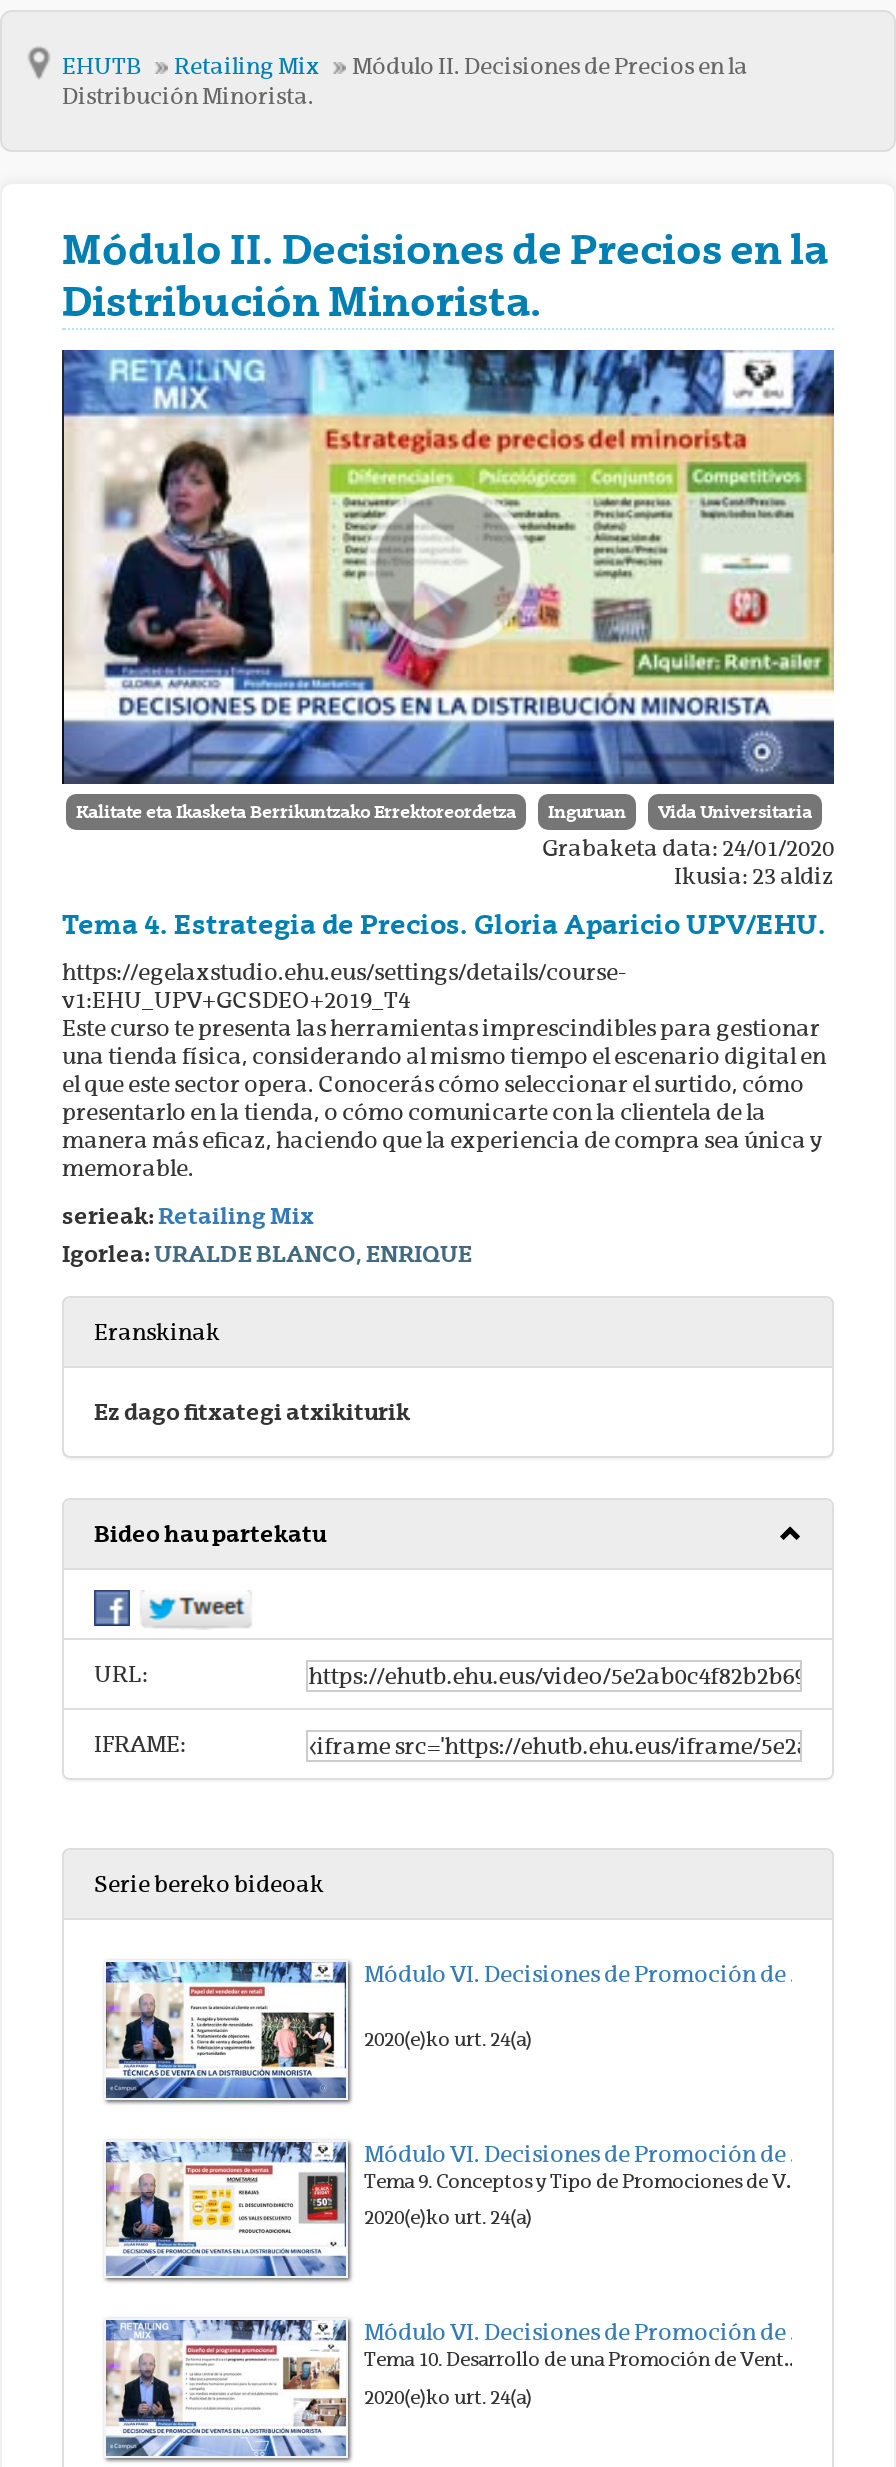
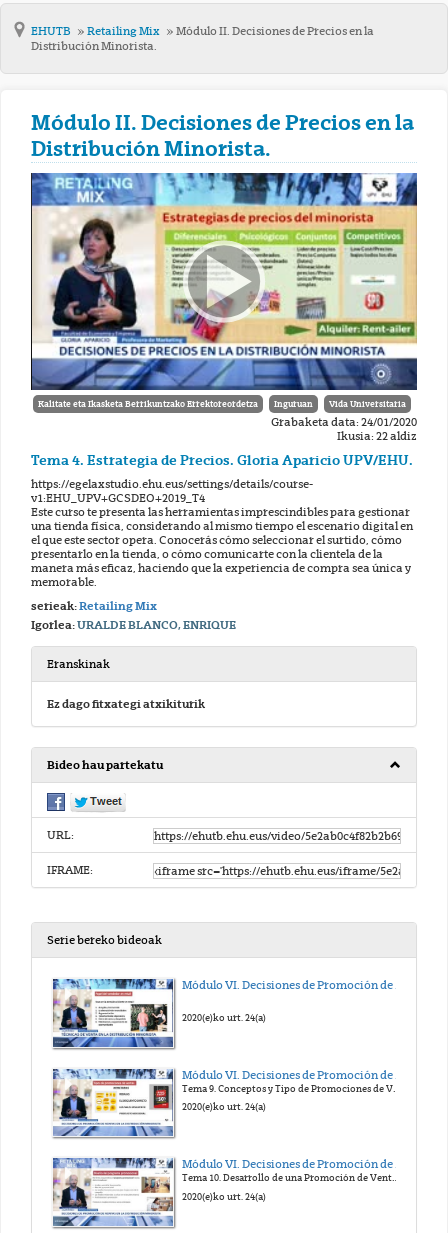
[674,862,834,890] Ikusia: 23 aldiz -> [337,429,417,443] Ikusia: 22 aldiz

